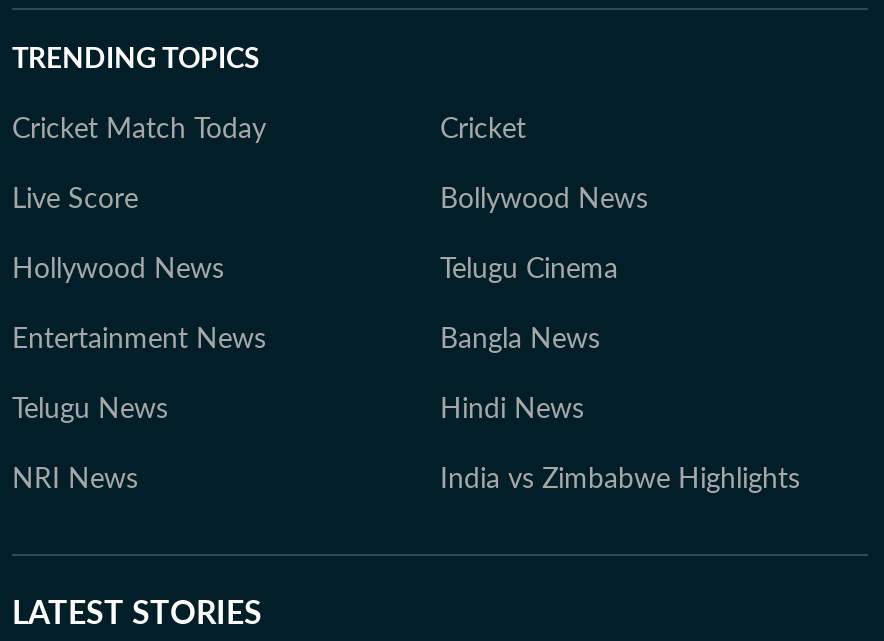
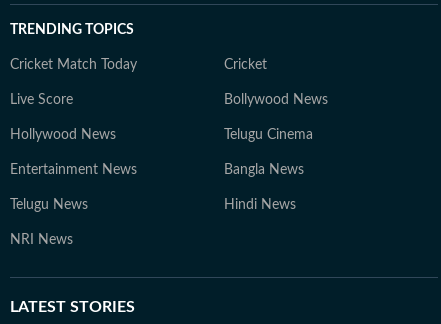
[440,466,800,494] India vs Zimbabwe Highlights -> none

